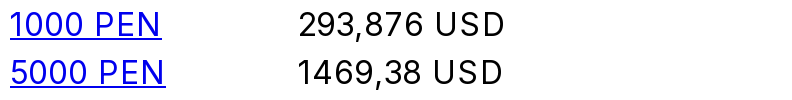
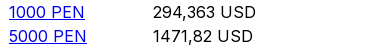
[298,5,506,45] 293,876 USD -> [153,2,256,22] 294,363 USD
[298,53,504,93] 1469,38 USD -> [153,26,253,46] 1471,82 USD

